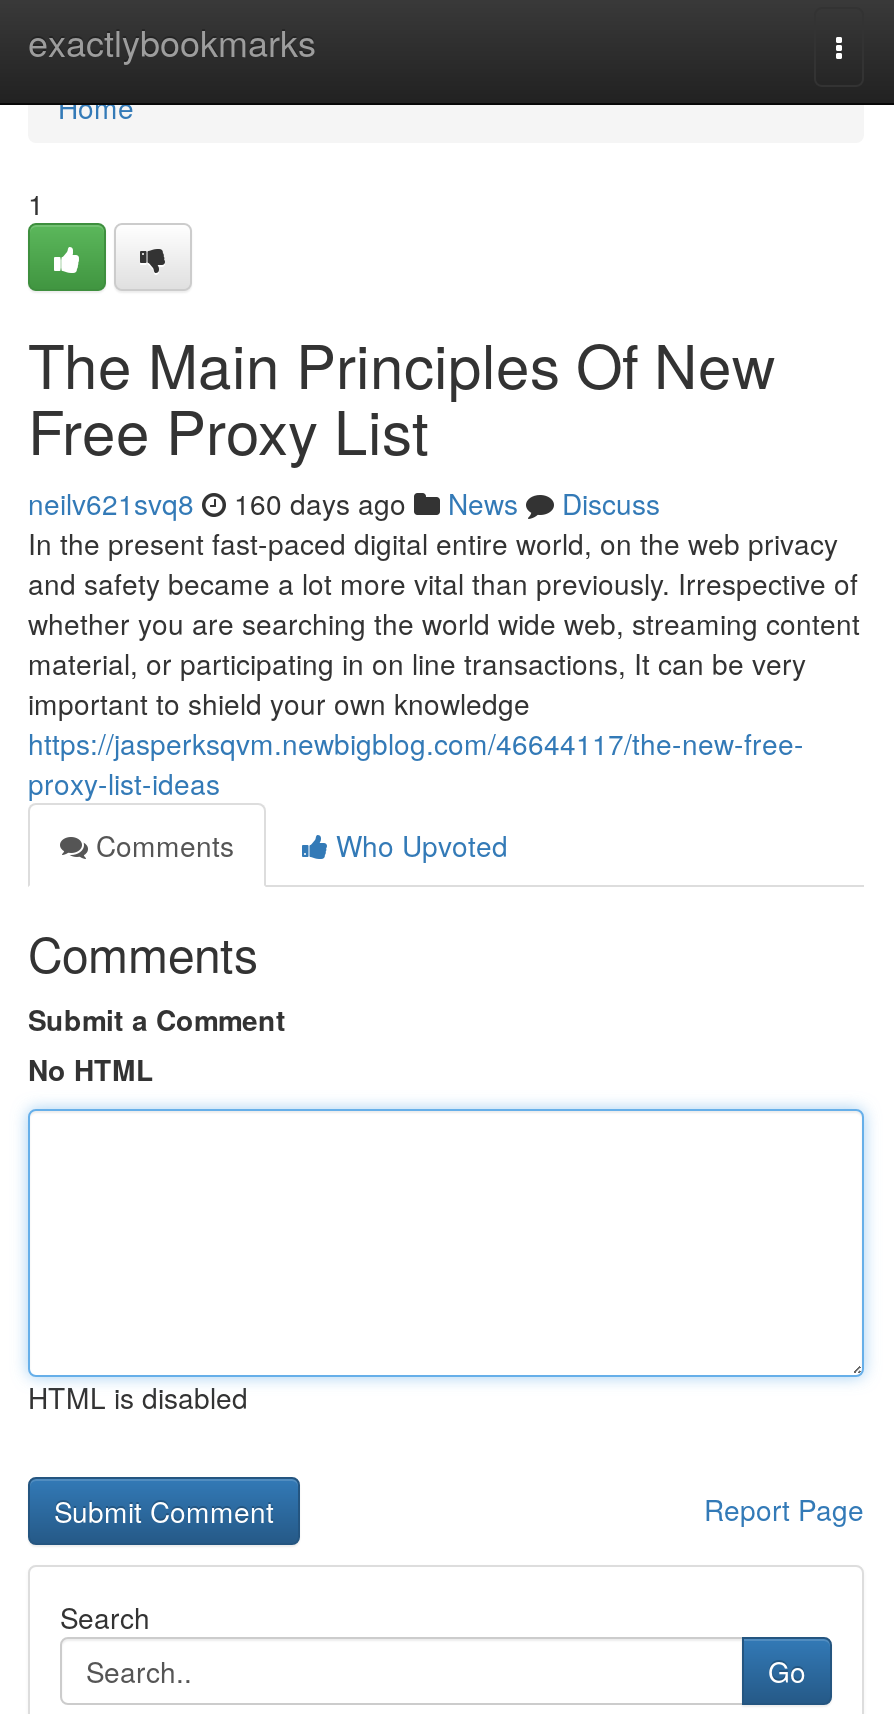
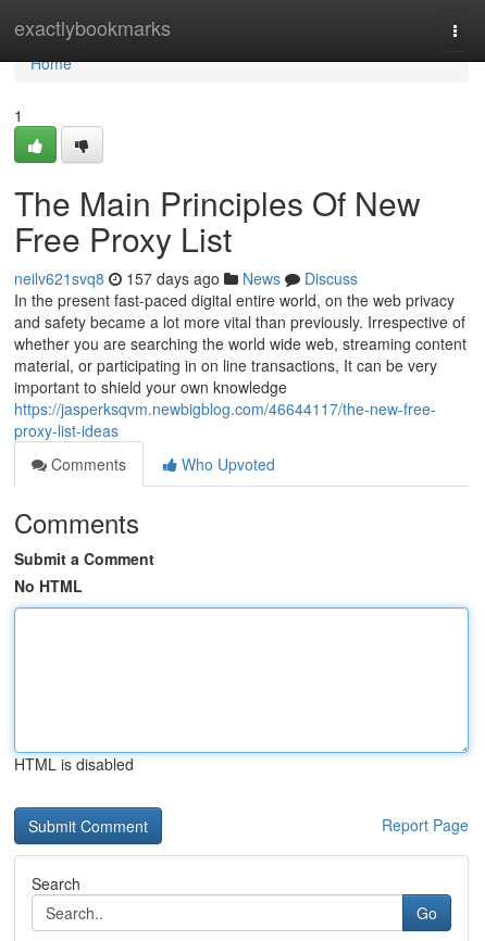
[28,483,660,523] neilv621svq8 160 days ago News Discuss -> [14,267,358,289] neilv621svq8 157 days ago News Discuss

